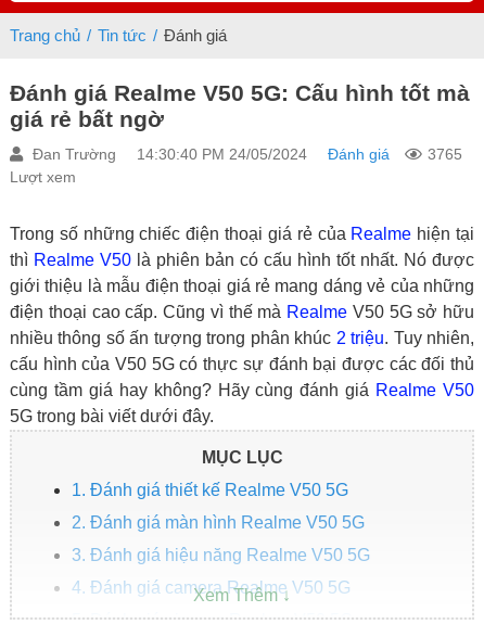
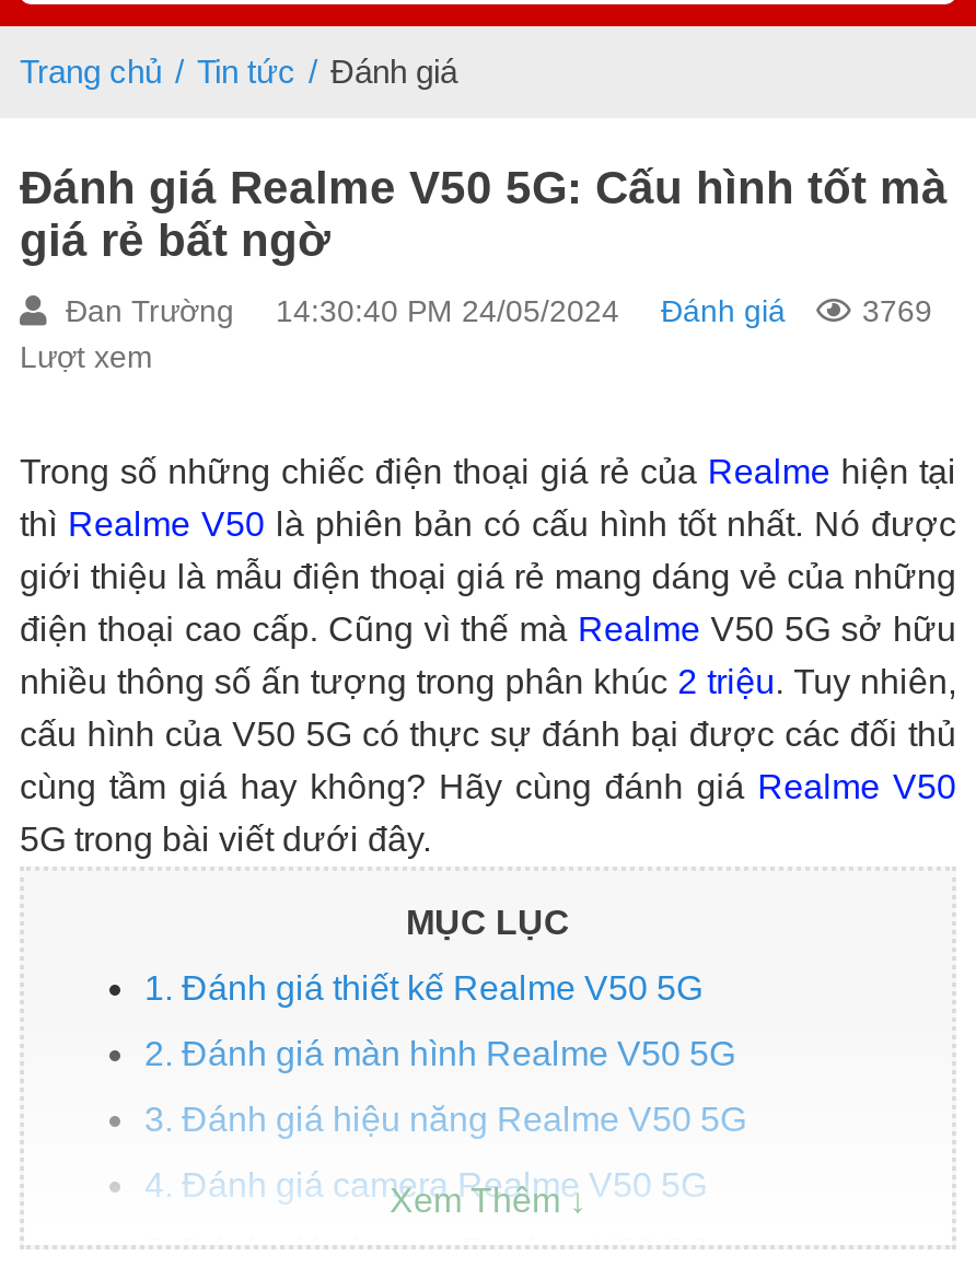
[428,145,462,163] 3765 -> [862,293,932,328] 3769

